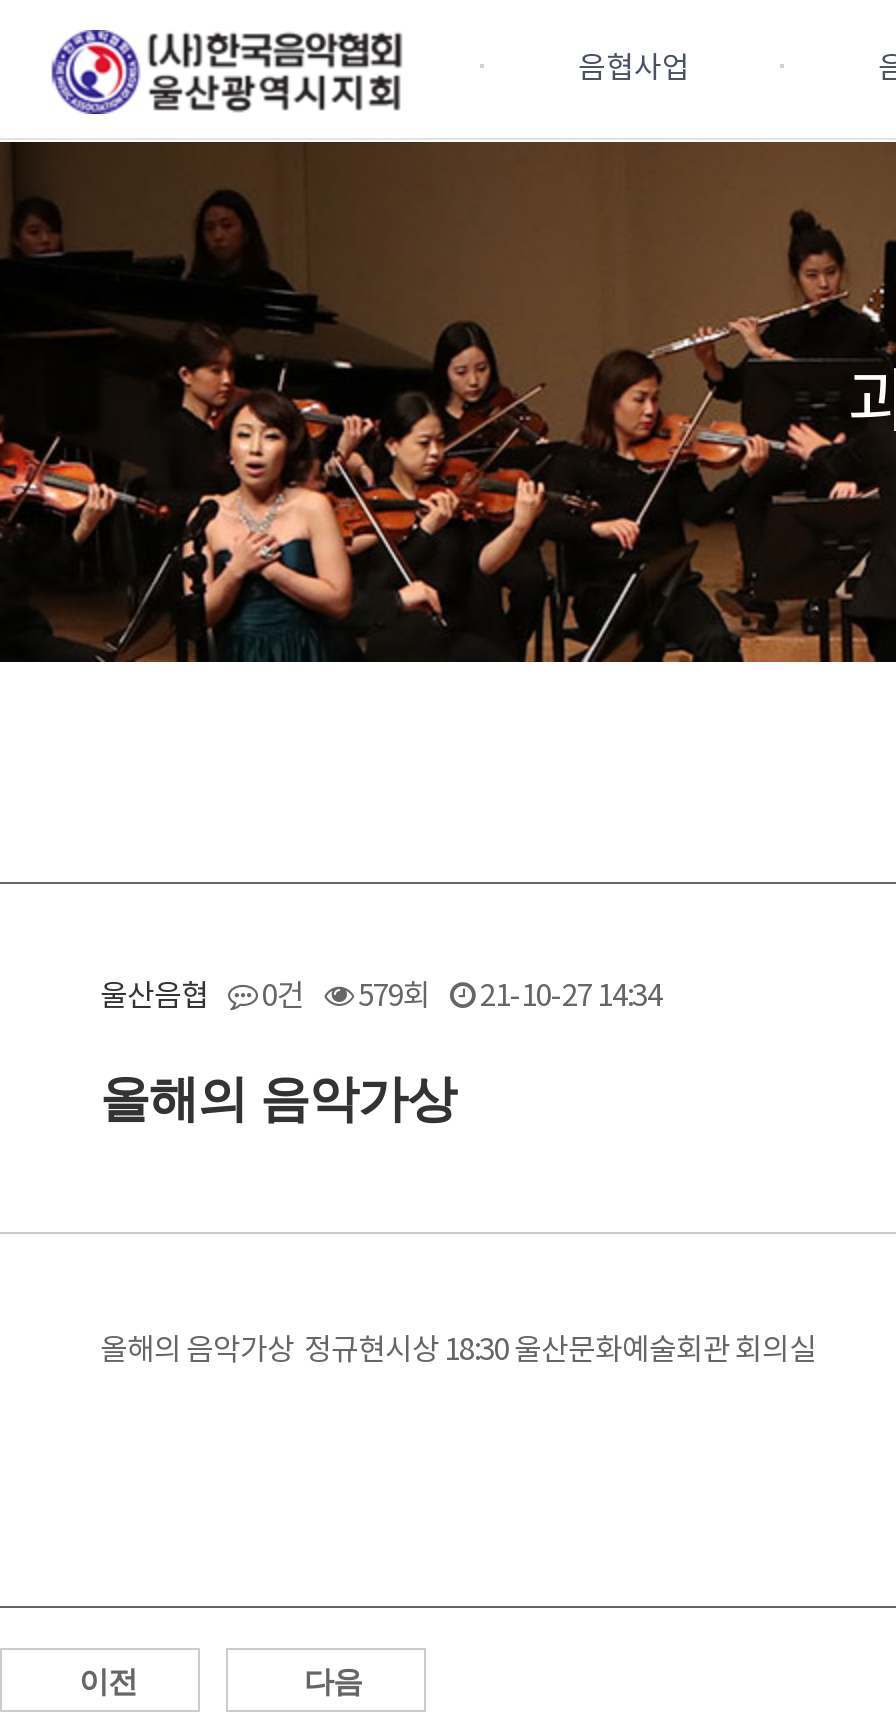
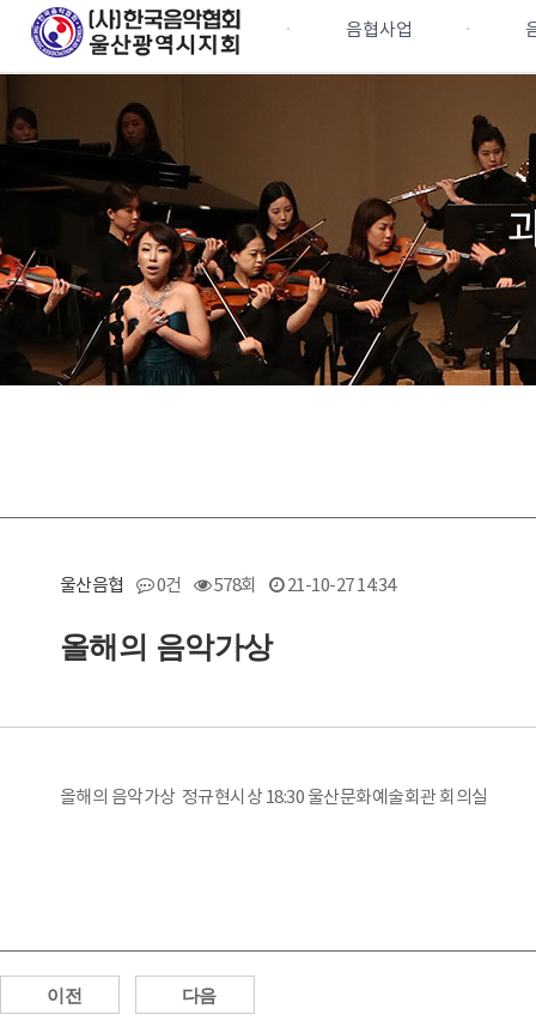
[100,980,662,1014] 울산음협 0건 579회 21-10-27 14:34 -> [60,576,396,596] 울산음협 0건 578회 21-10-27 14:34

